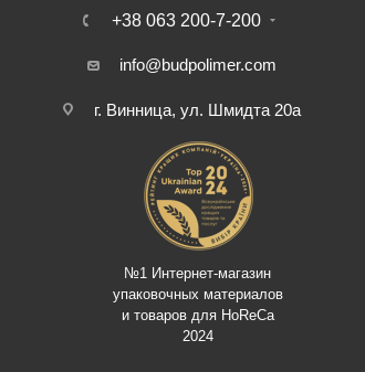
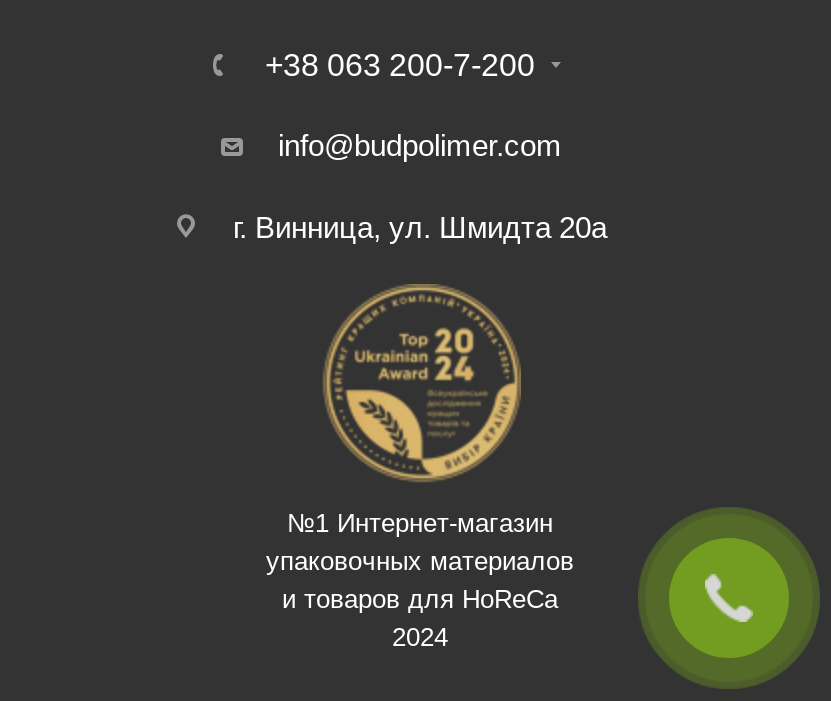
none -> [637,506,821,690] [image]

